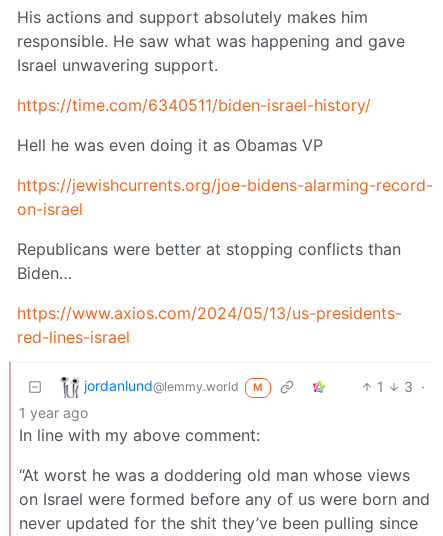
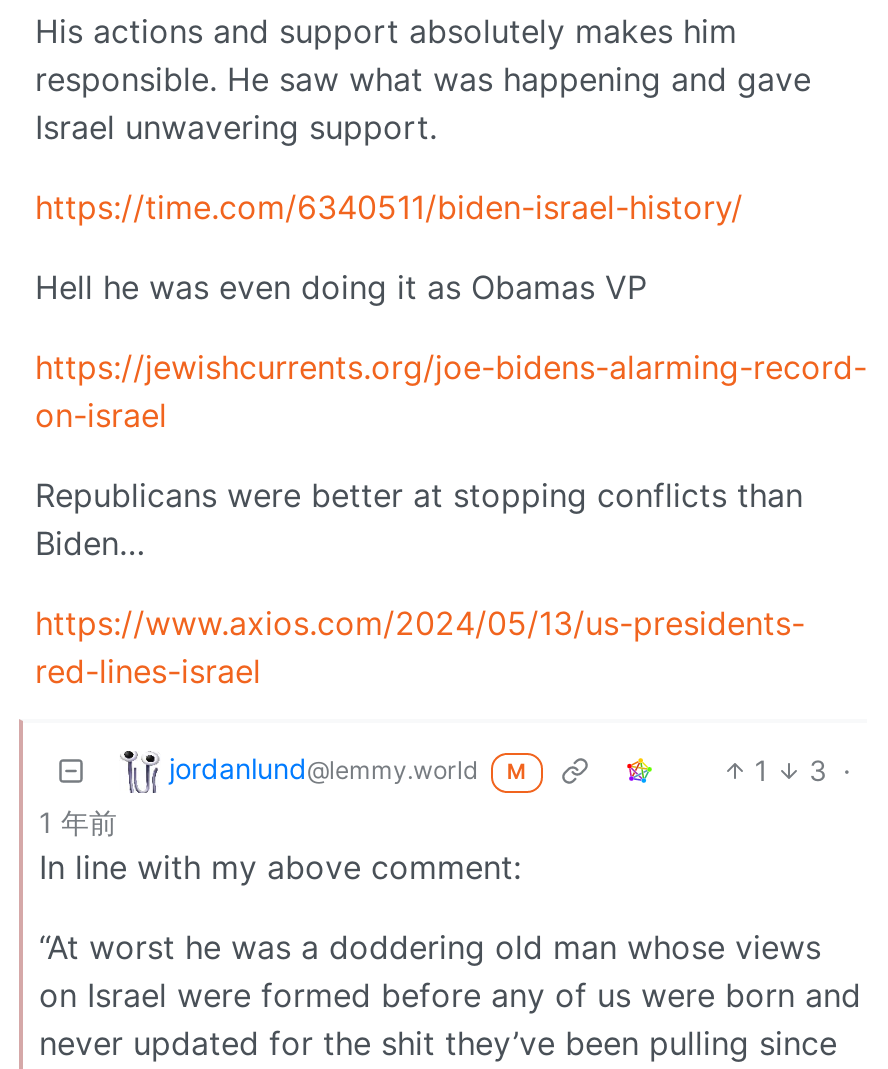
[19,404,88,421] 1 year ago -> [39,805,117,839] 1 年前

